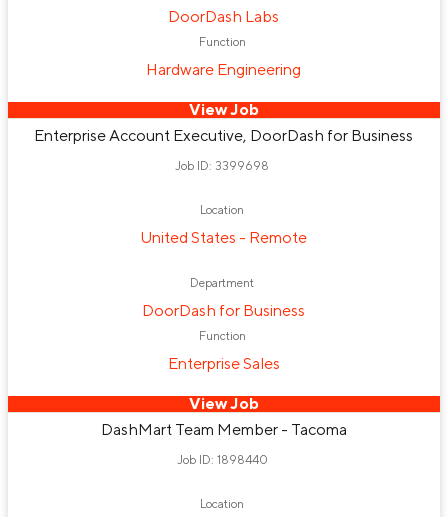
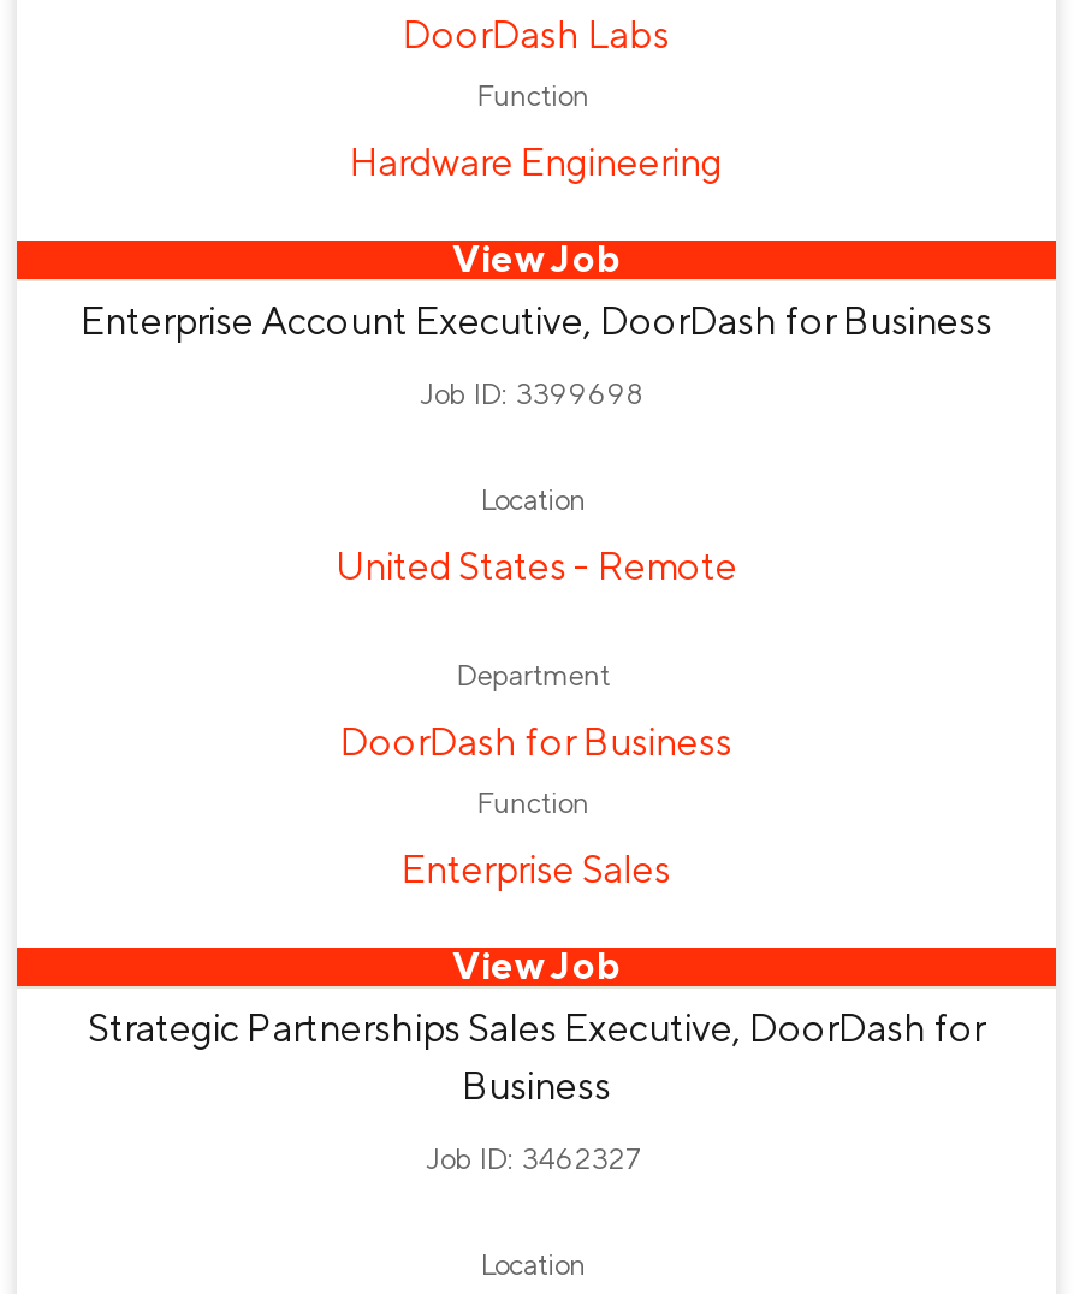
[101,420,347,439] DashMart Team Member - Tacoma -> [88,1006,985,1110] Strategic Partnerships Sales Executive, DoorDash for | Business
[177,453,268,467] Job ID: 1898440 -> [426,1143,640,1177] Job ID: 3462327

